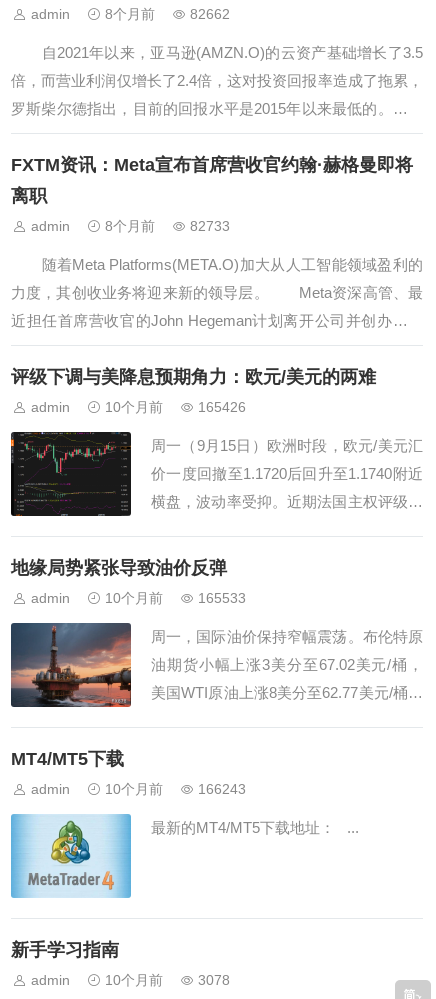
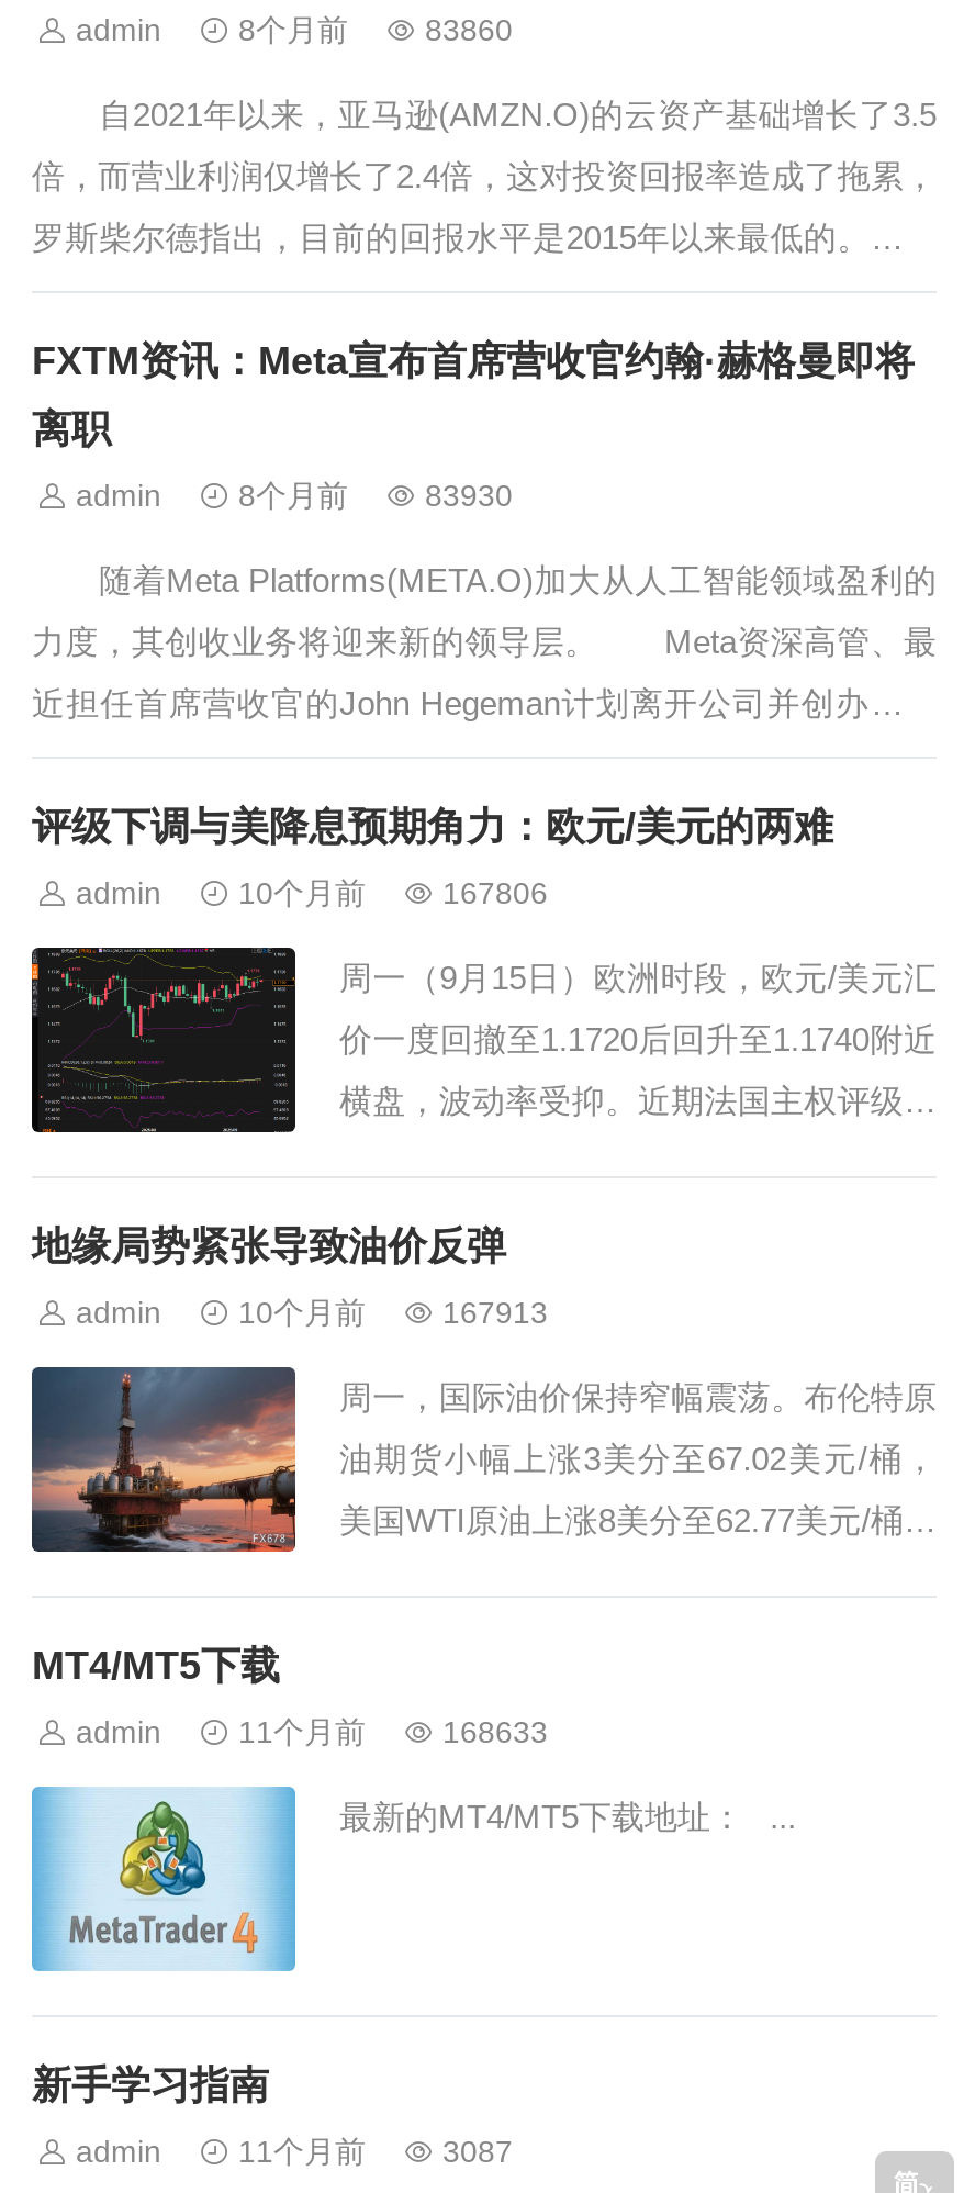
[190,6,230,22] 82662 -> [425,12,513,47] 83860
[190,218,230,234] 82733 -> [425,477,513,512] 83930
[198,399,246,415] 165426 -> [442,875,548,910] 167806
[198,590,246,606] 165533 -> [442,1294,548,1329] 167913
[105,781,163,797] 10个月前 -> [238,1714,366,1749] 11个月前
[198,781,246,797] 166243 -> [442,1714,548,1749] 168633
[105,972,163,988] 10个月前 -> [238,2133,366,2168] 11个月前
[198,972,230,988] 3078 -> [442,2133,513,2168] 3087

